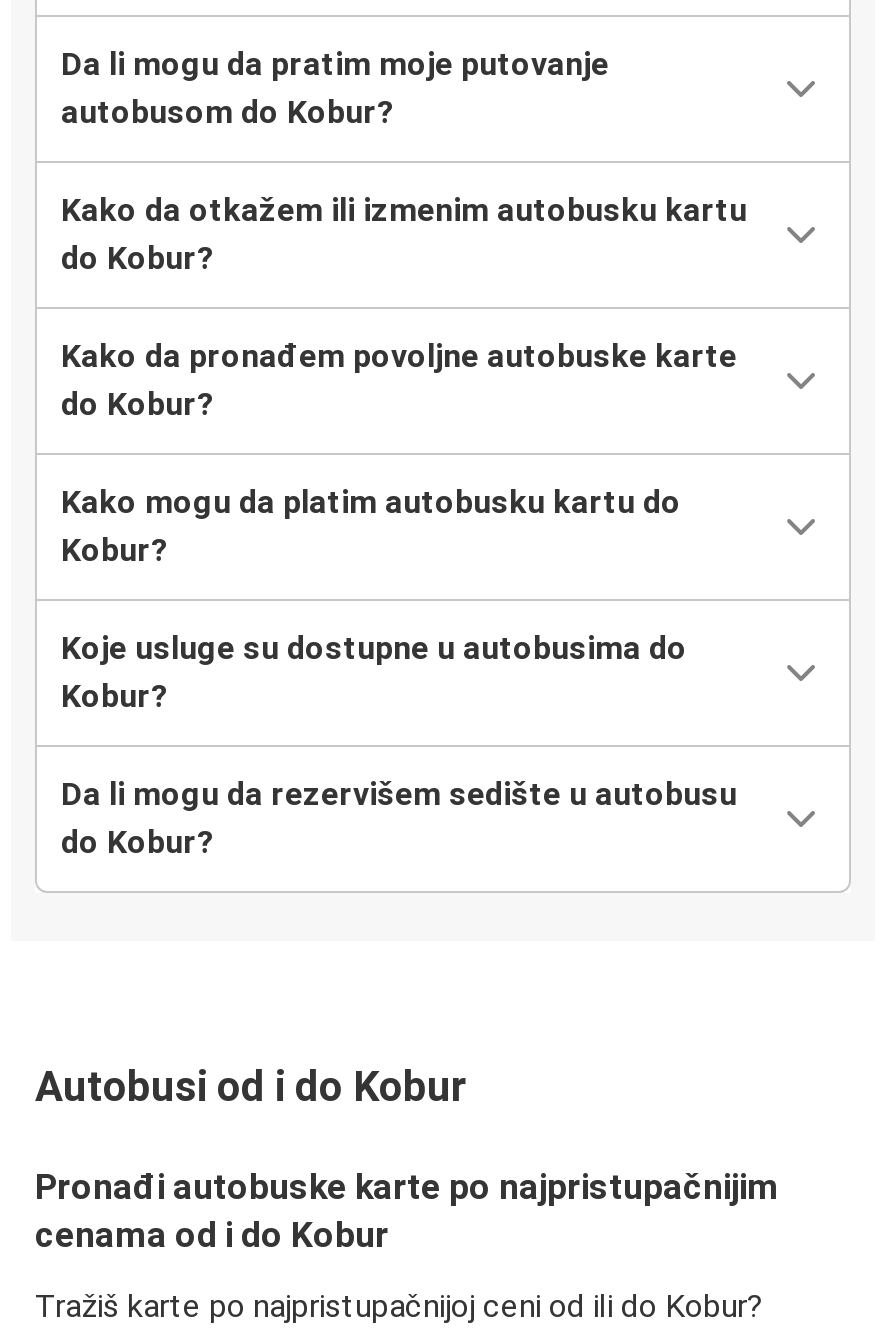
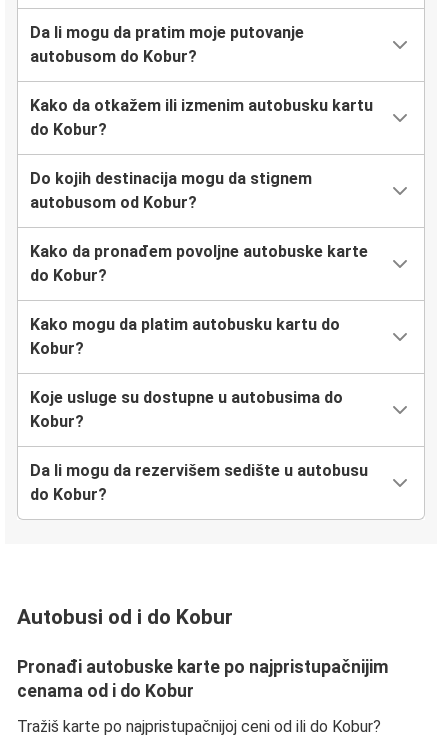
none -> [30,169,312,212] Do kojih destinacija mogu da stignem | autobusom od Kobur?

